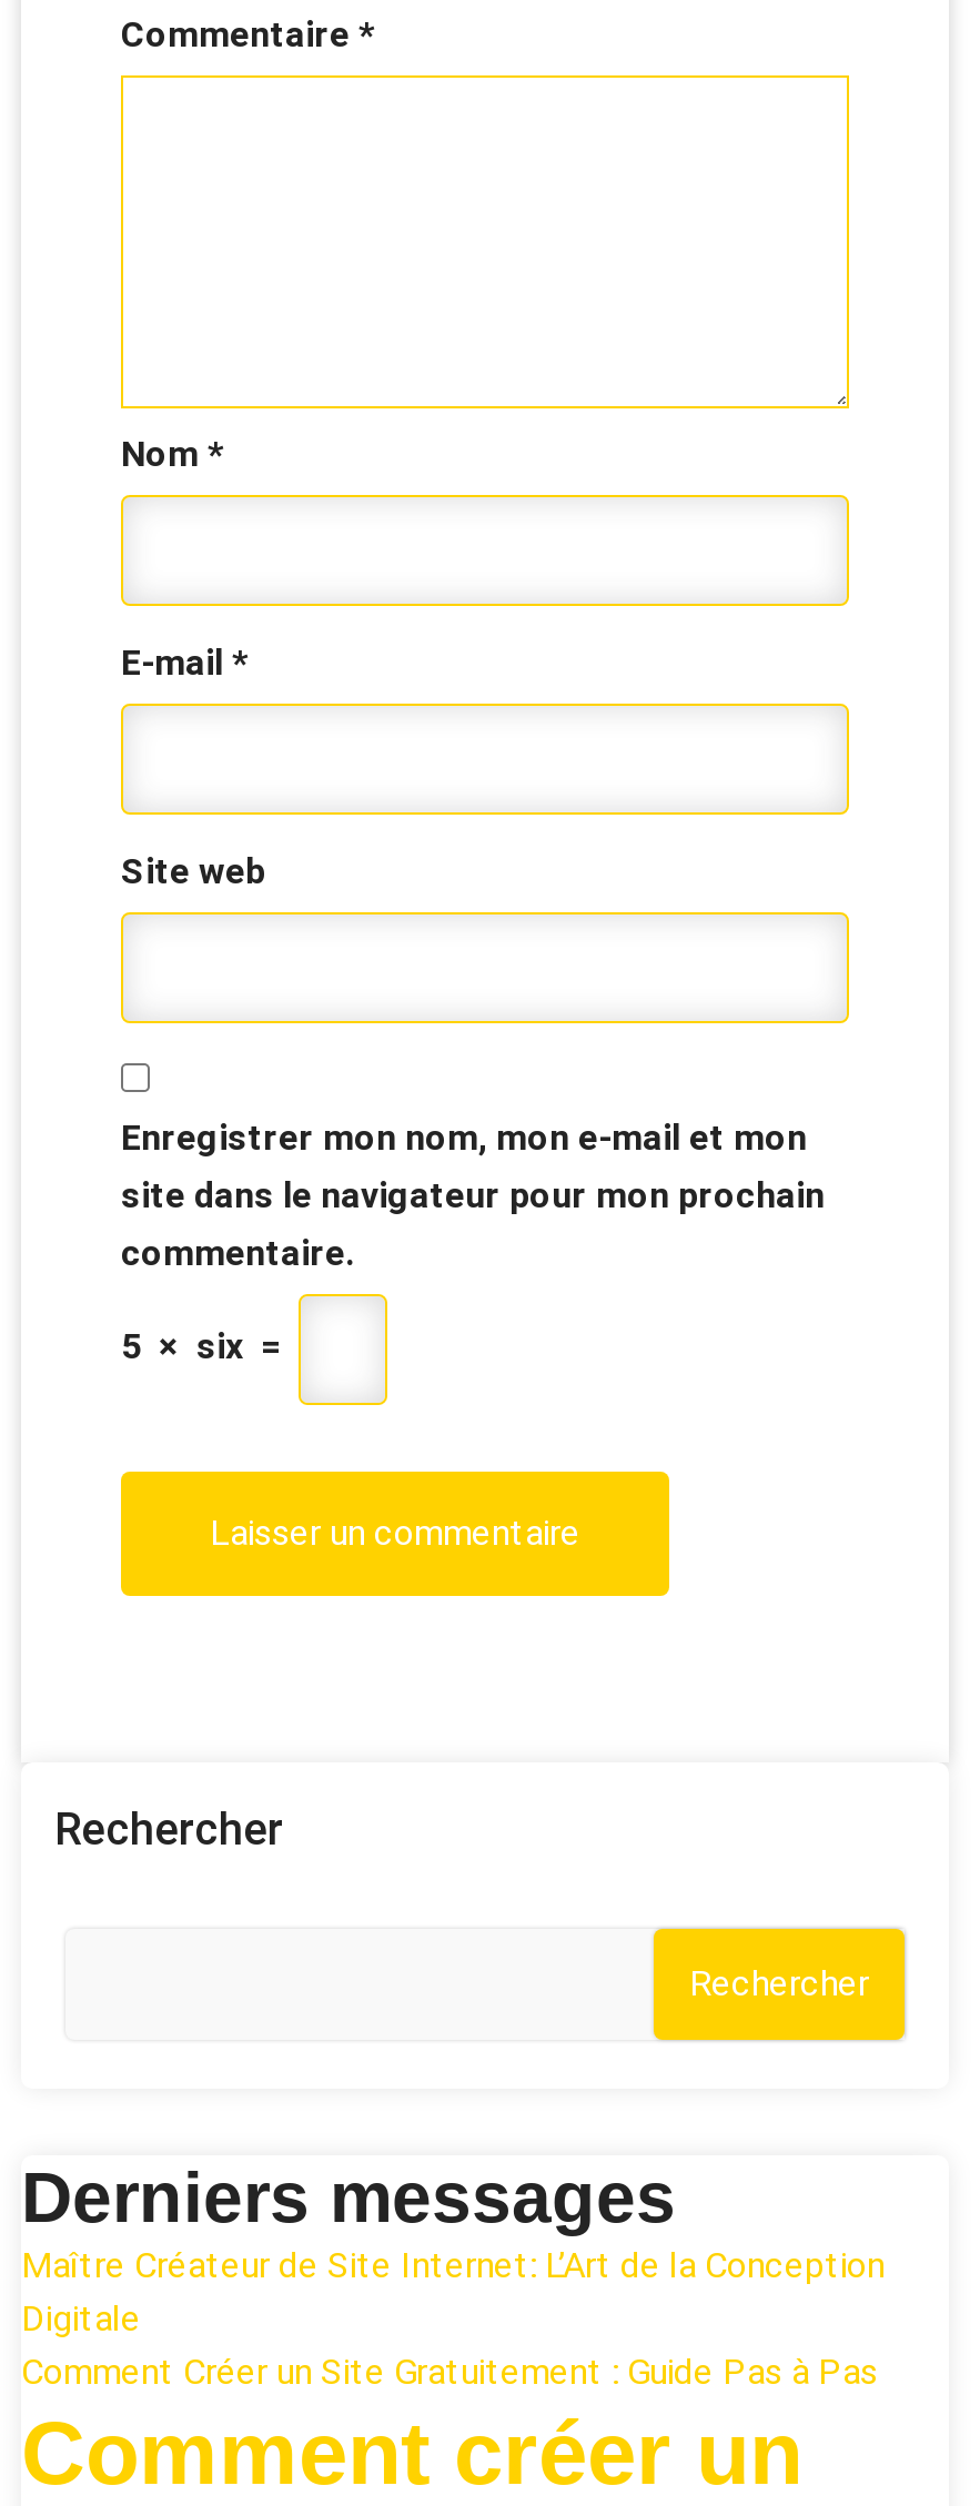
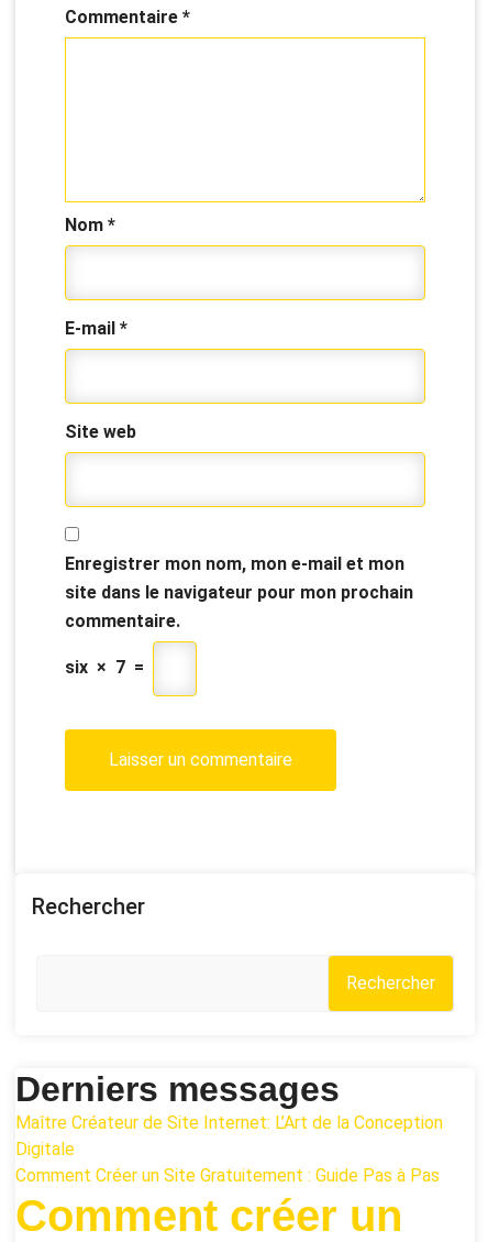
[121,1326,290,1368] 5 × six = -> [65,657,148,678] six × 7 =

